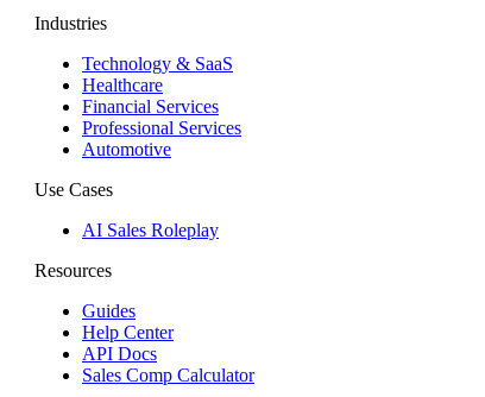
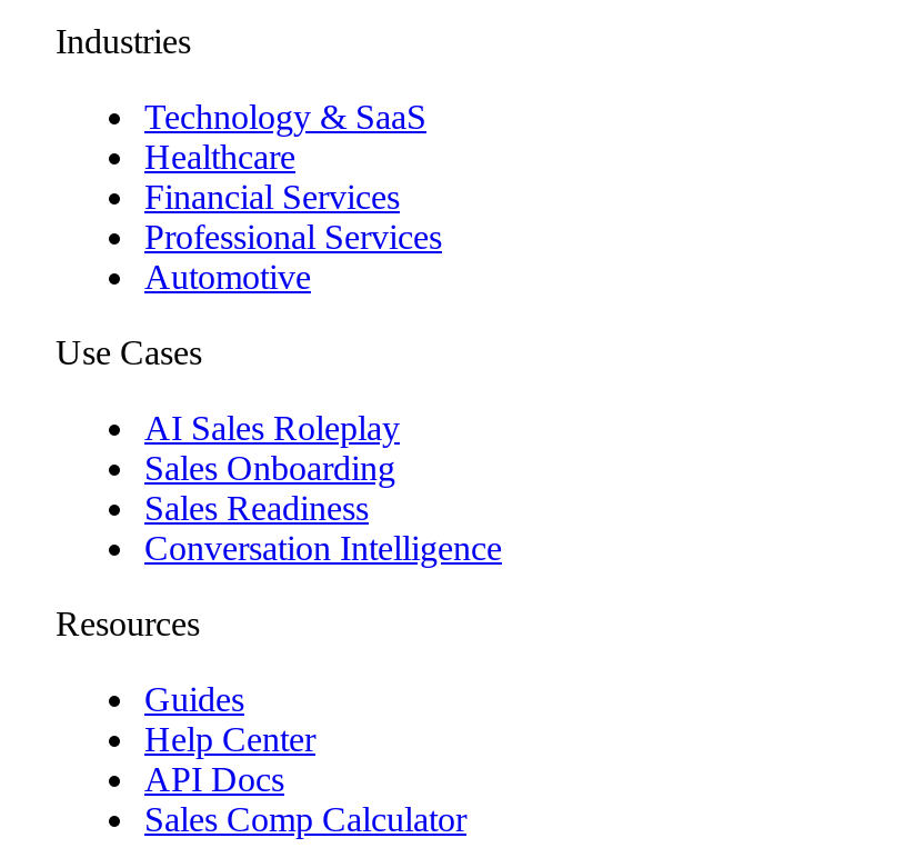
none -> [144,448,502,566] Sales Onboarding | Sales Readiness | Conversation Intelligence

